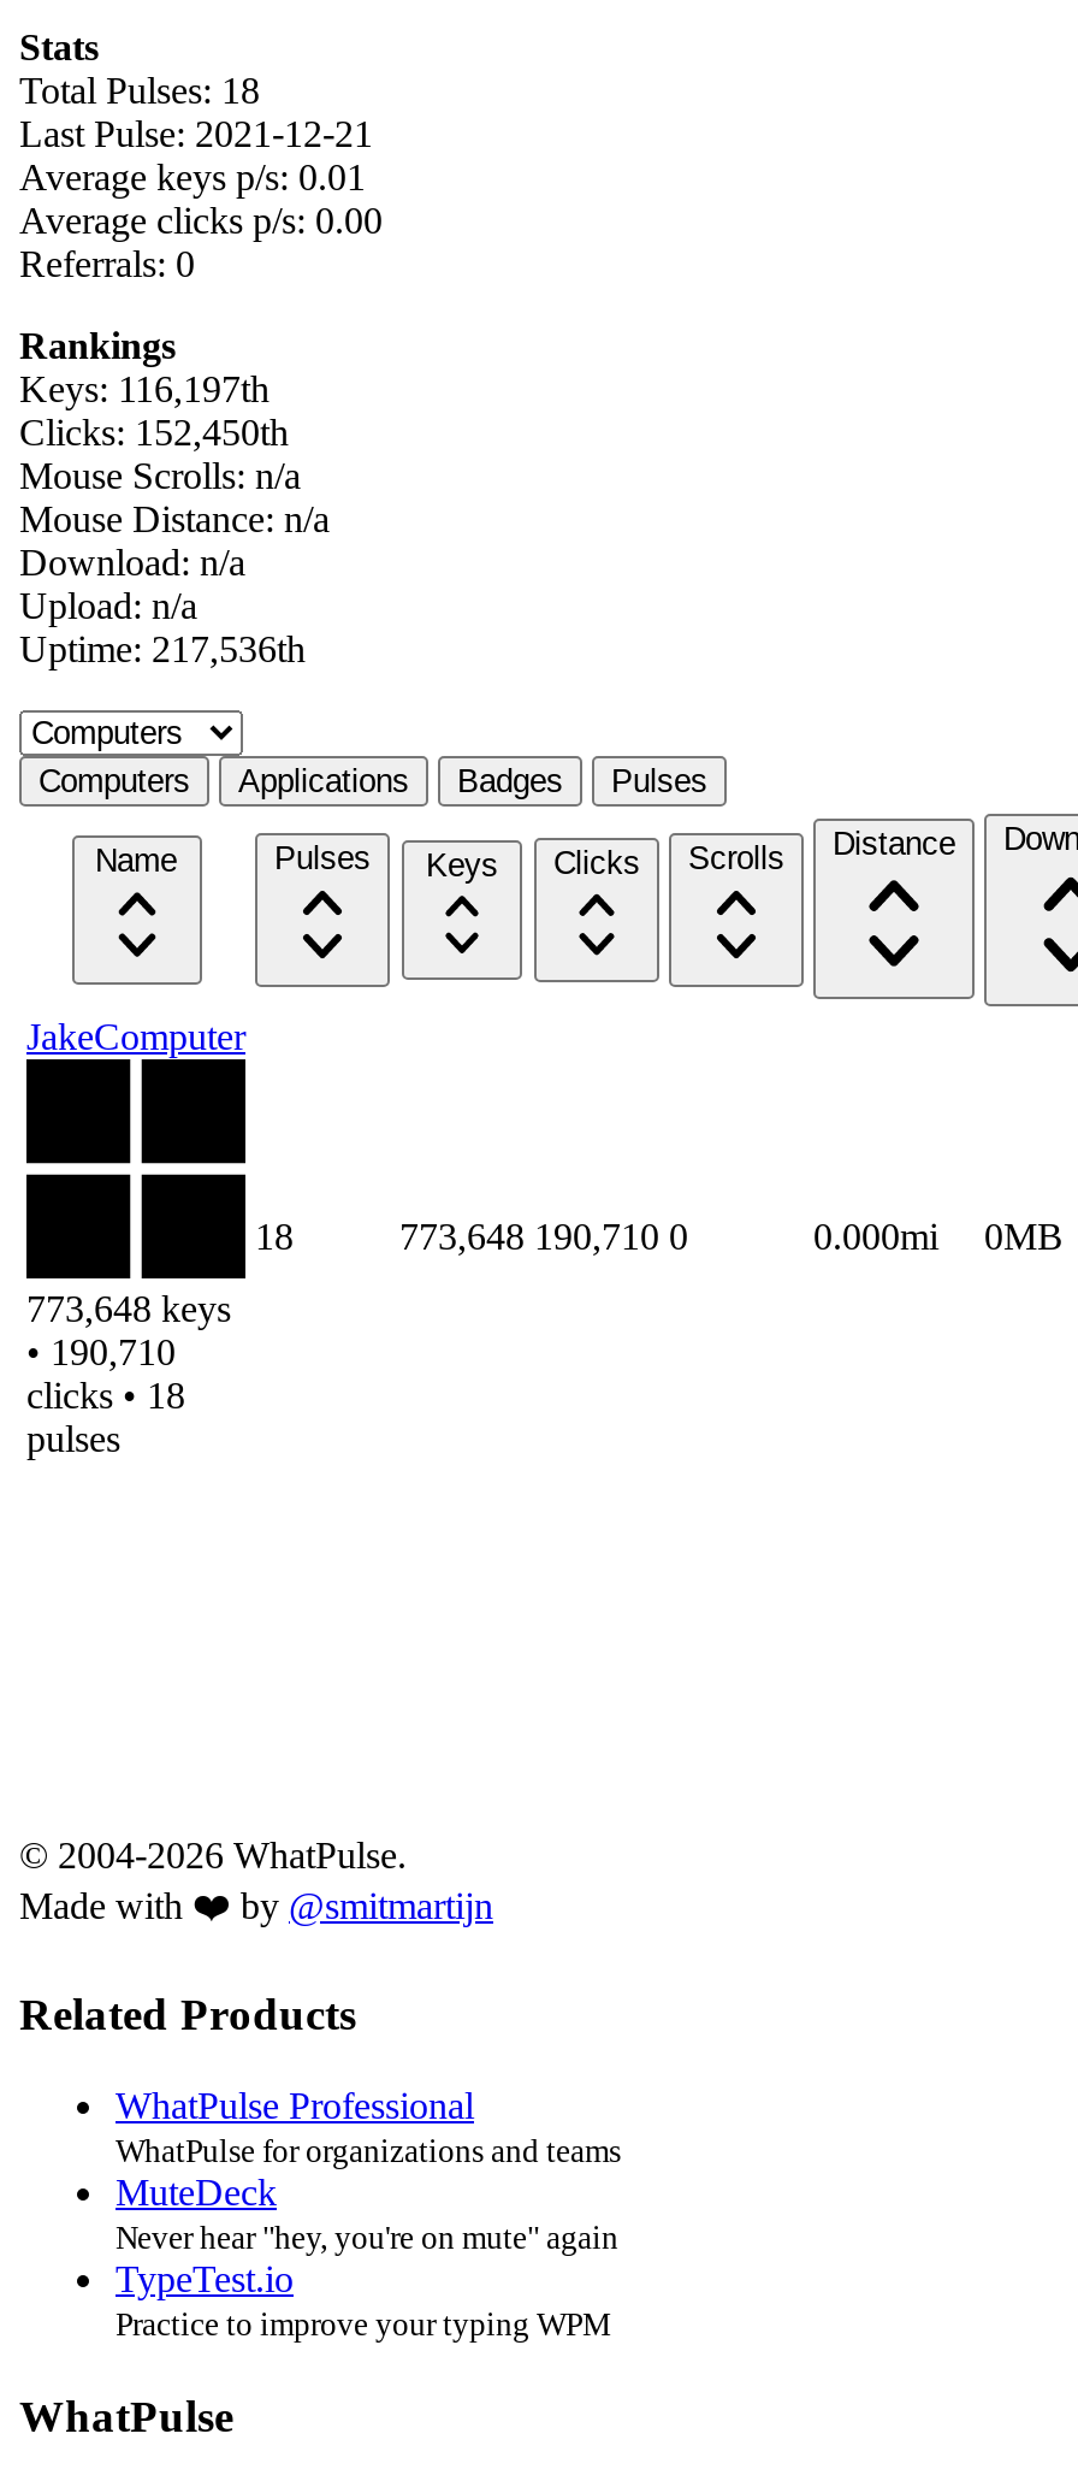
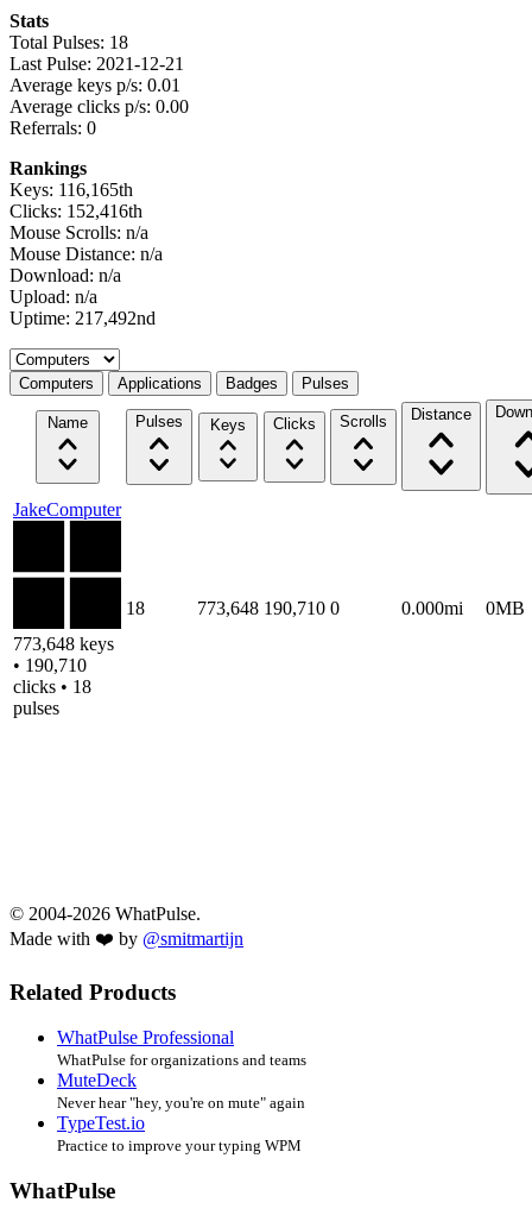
[19,368,269,409] Keys: 116,197th -> [9,179,133,200] Keys: 116,165th
[19,411,289,452] Clicks: 152,450th -> [9,201,142,221] Clicks: 152,416th
[19,628,306,669] Uptime: 217,536th -> [9,308,156,328] Uptime: 217,492nd

